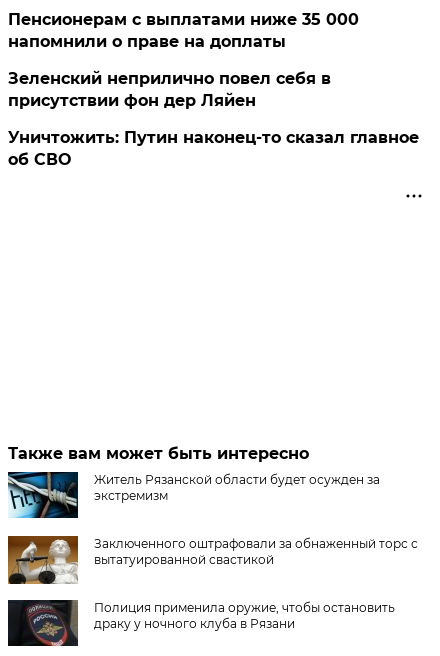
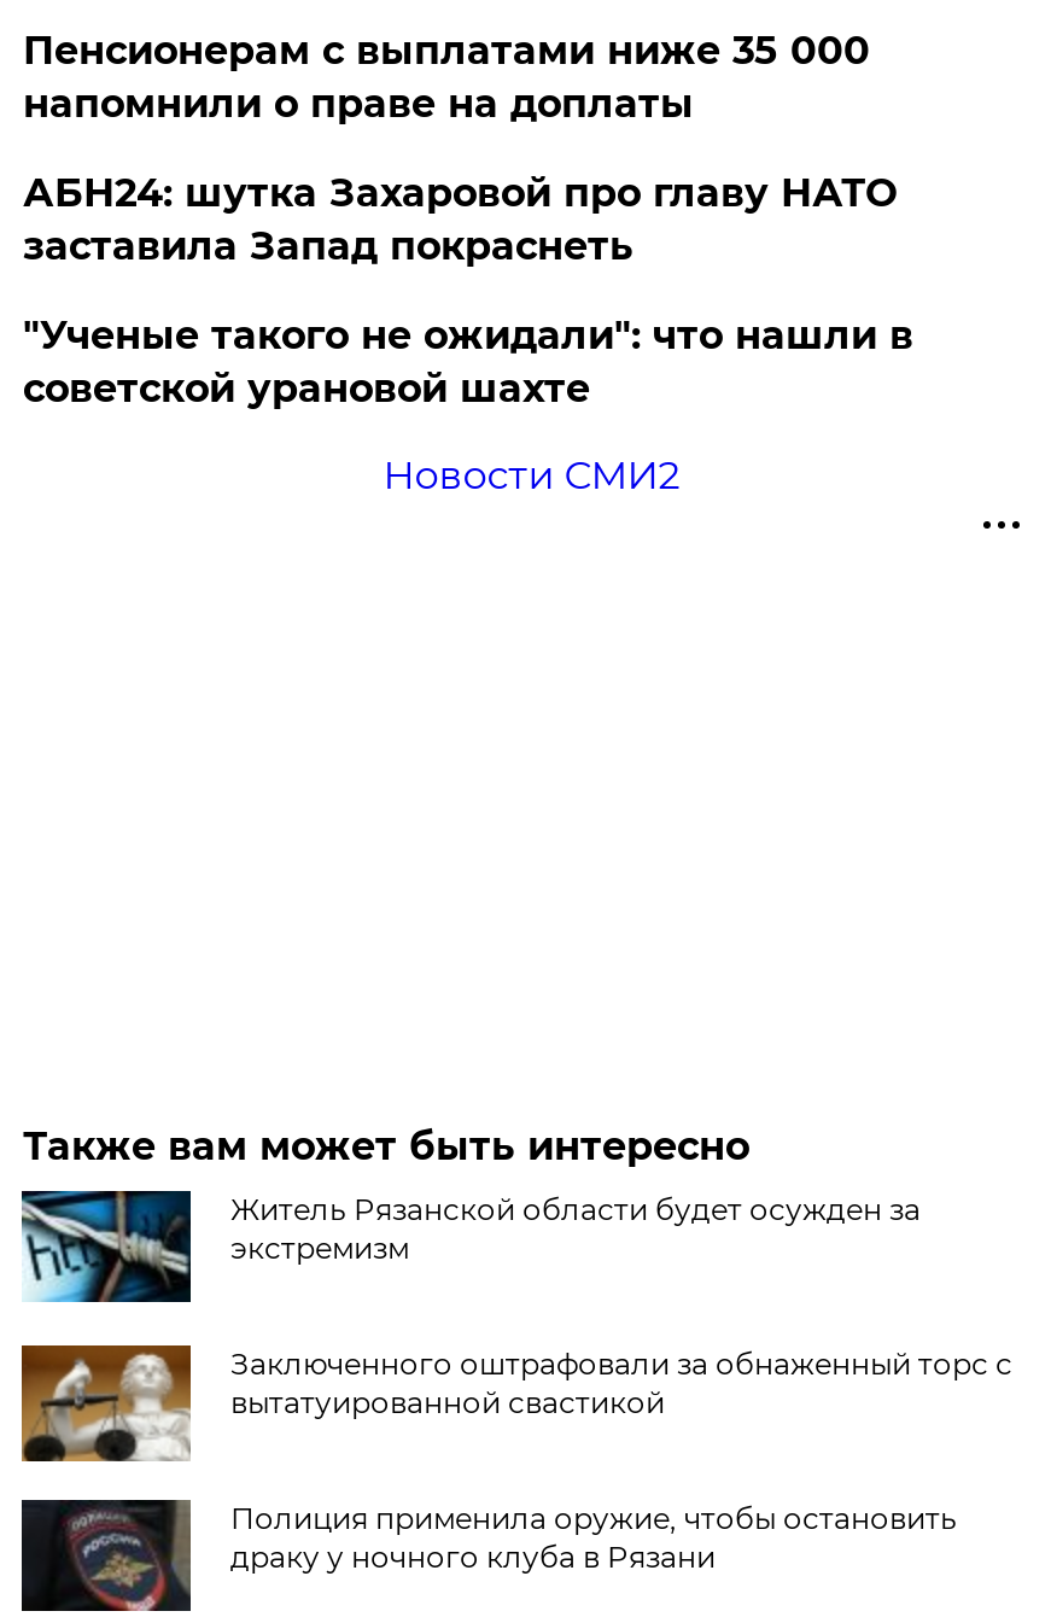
[8,69,419,169] Зеленский неприлично повел cебя в | присутствии фон дер Ляйен | Уничтожить: Путин наконец-то сказал главное | об СВО -> [23,170,913,499] АБН24: шутка Захаровой про главу НАТО | заставила Запад покраснеть | "Ученые такого не ожидали": что нашли в | советской урановой шахте | Новости СМИ2

